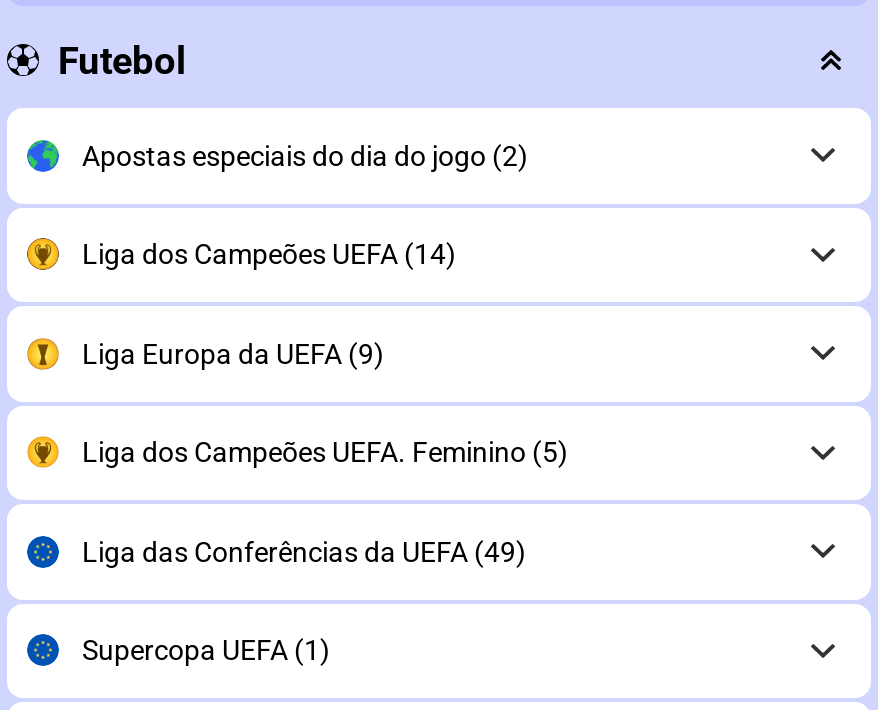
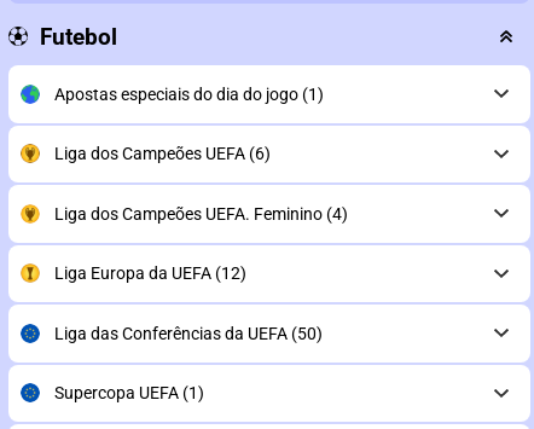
[82,140,528,172] Apostas especiais do dia do jogo (2) -> [54,84,323,104] Apostas especiais do dia do jogo (1)
[82,238,456,270] Liga dos Campeões UEFA (14) -> [54,144,270,163] Liga dos Campeões UEFA (6)
[82,338,384,370] Liga Europa da UEFA (9) -> [54,204,347,223] Liga dos Campeões UEFA. Feminino (4)
[82,436,568,468] Liga dos Campeões UEFA. Feminino (5) -> [54,264,246,283] Liga Europa da UEFA (12)
[82,536,526,568] Liga das Conferências da UEFA (49) -> [54,324,322,343] Liga das Conferências da UEFA (50)

